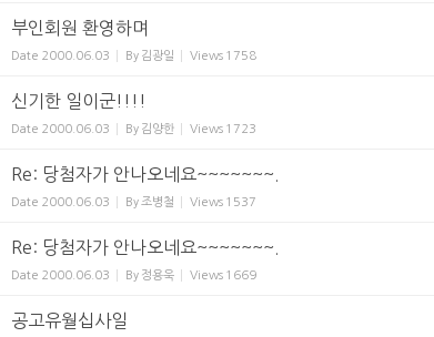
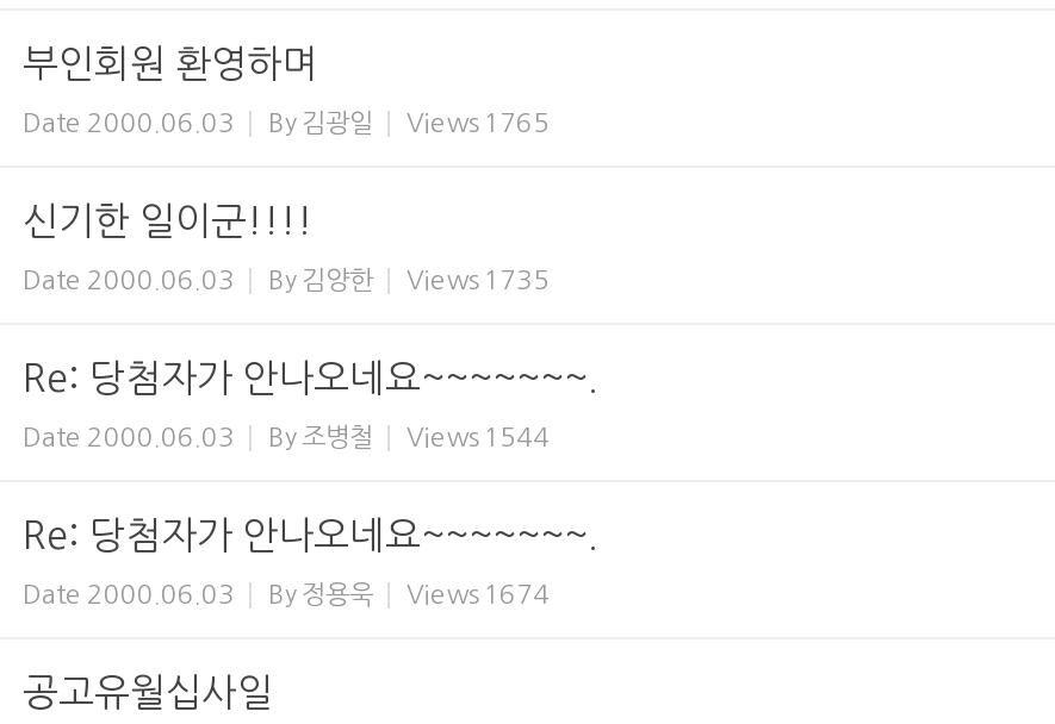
[190,50,256,62] Views 1758 -> [407,111,550,137] Views 1765
[190,123,256,135] Views 1723 -> [407,268,550,294] Views 1735
[11,196,256,208] Date 2000.06.03 By 조병철 Views 1537 -> [23,425,550,451] Date 2000.06.03 By 조병철 Views 1544
[190,269,256,282] Views 1669 -> [407,582,550,608] Views 1674

